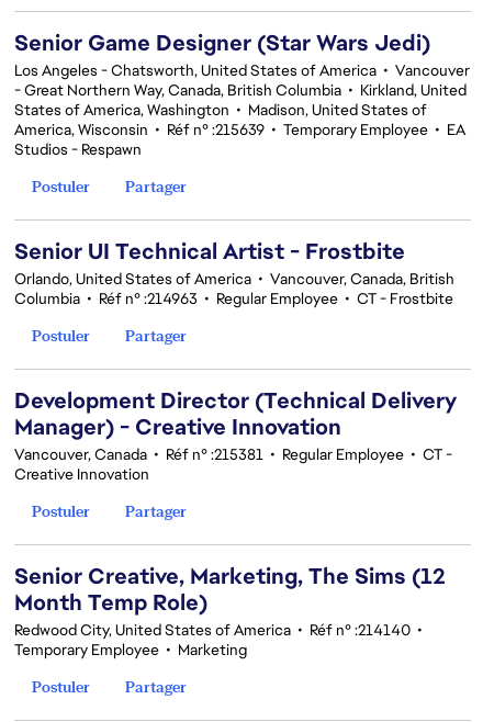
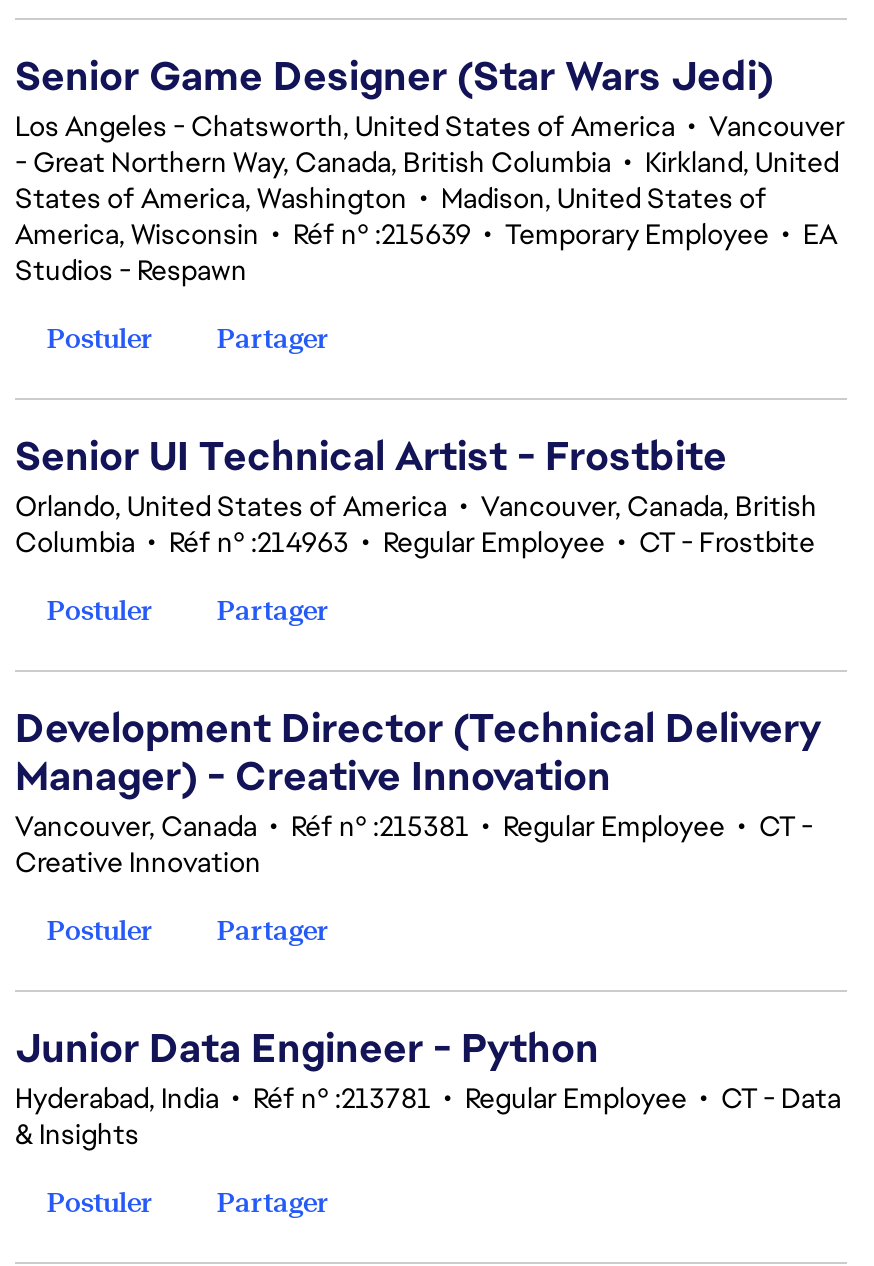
[14,562,446,659] Senior Creative, Marketing, The Sims (12 | Month Temp Role) | Redwood City, United States of America • Réf n° :214140 • | Temporary Employee • Marketing -> [15,1022,841,1152] Junior Data Engineer - Python | Hyderabad, India • Réf n° :213781 • Regular Employee • CT - Data | & Insights

